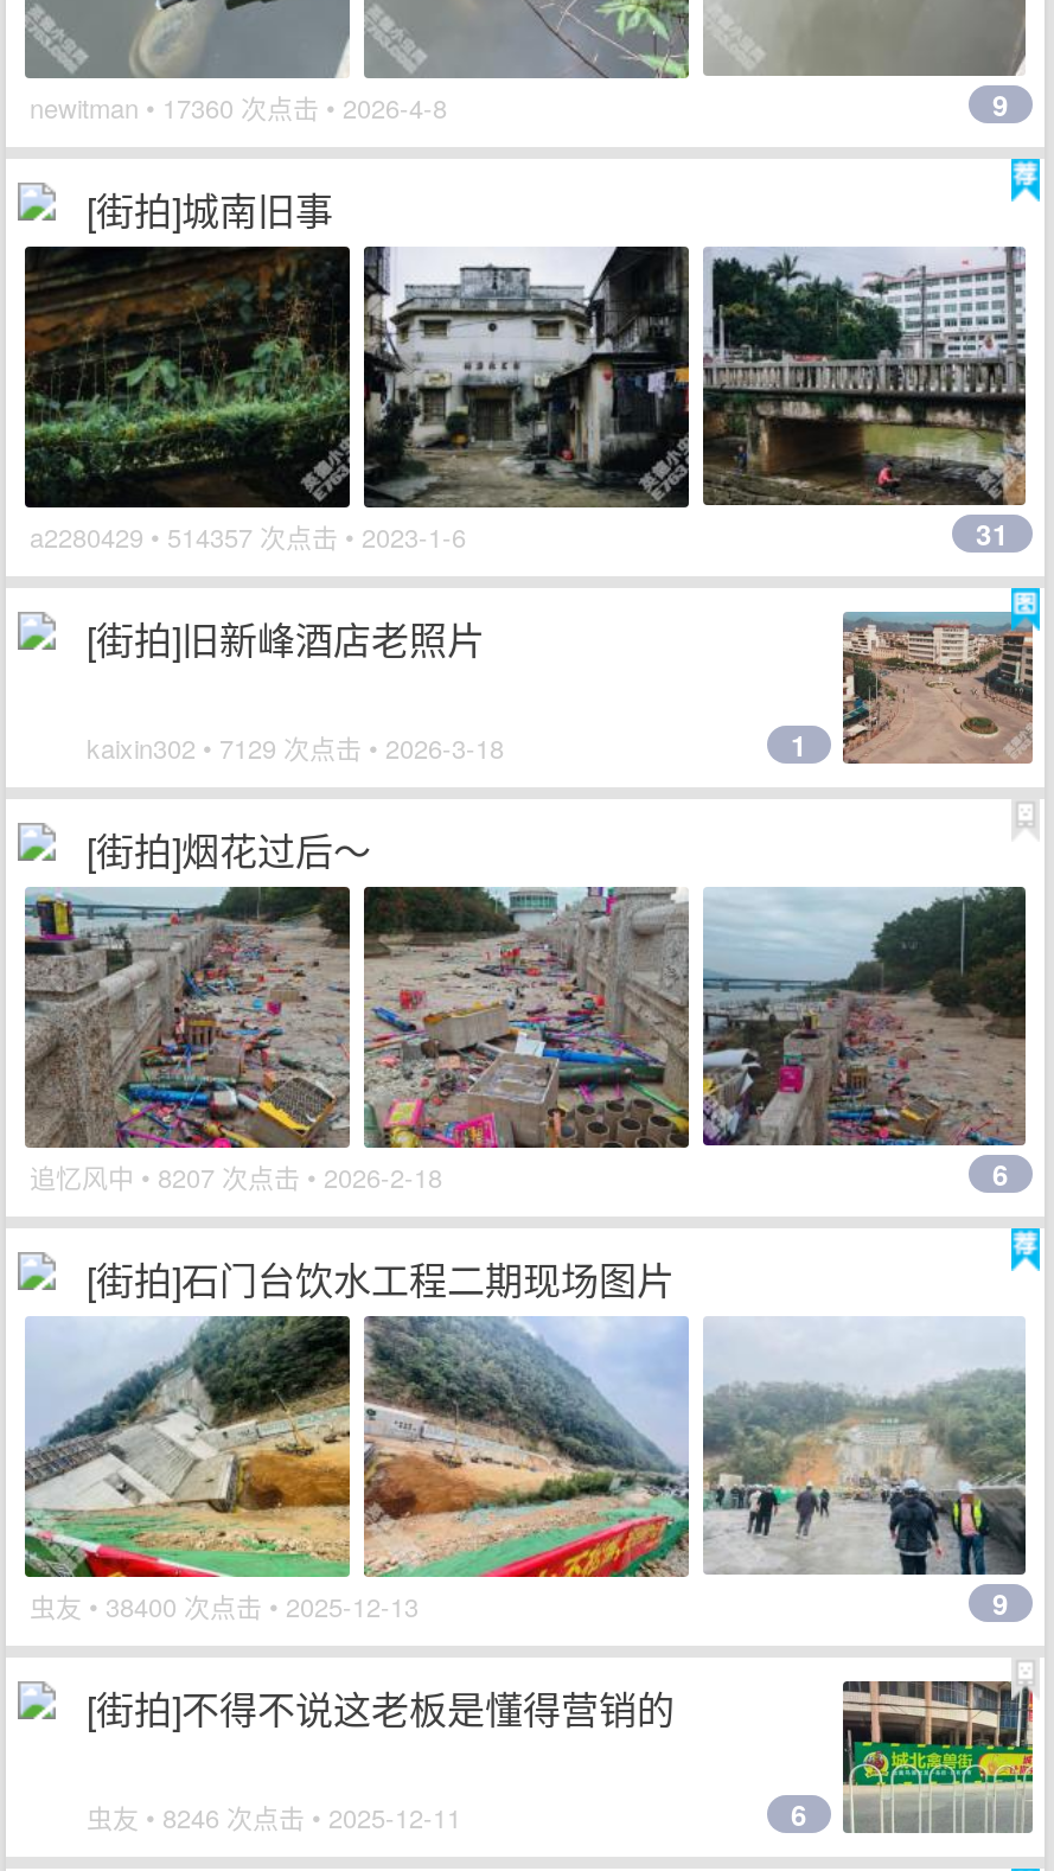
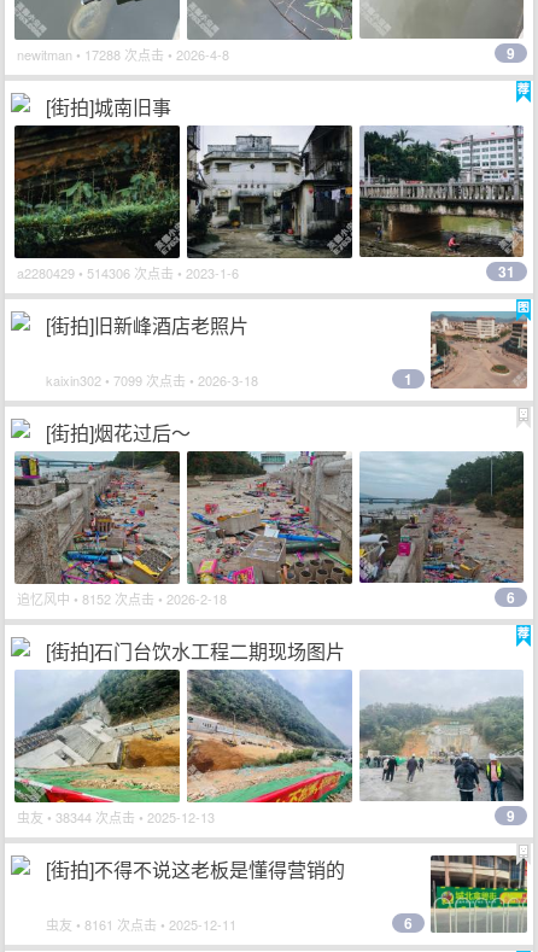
[30,88,447,126] newitman • 17360 次点击 • 2026-4-8 -> [17,45,229,64] newitman • 17288 次点击 • 2026-4-8
[30,517,466,555] a2280429 • 514357 次点击 • 2023-1-6 -> [17,263,239,282] a2280429 • 514306 次点击 • 2023-1-6
[87,728,504,766] kaixin302 • 7129 次点击 • 2026-3-18 -> [46,370,258,390] kaixin302 • 7099 次点击 • 2026-3-18
[30,1157,442,1195] 追忆风中• 8207 次点击 • 2026-2-18 -> [17,589,227,608] 追忆风中• 8152 次点击 • 2026-2-18
[30,1586,419,1624] 虫友• 38400 次点击 • 2025-12-13 -> [17,807,215,827] 虫友• 38344 次点击 • 2025-12-13
[87,1797,461,1835] 虫友• 8246 次点击 • 2025-12-11 -> [46,915,236,934] 虫友• 8161 次点击 • 2025-12-11

